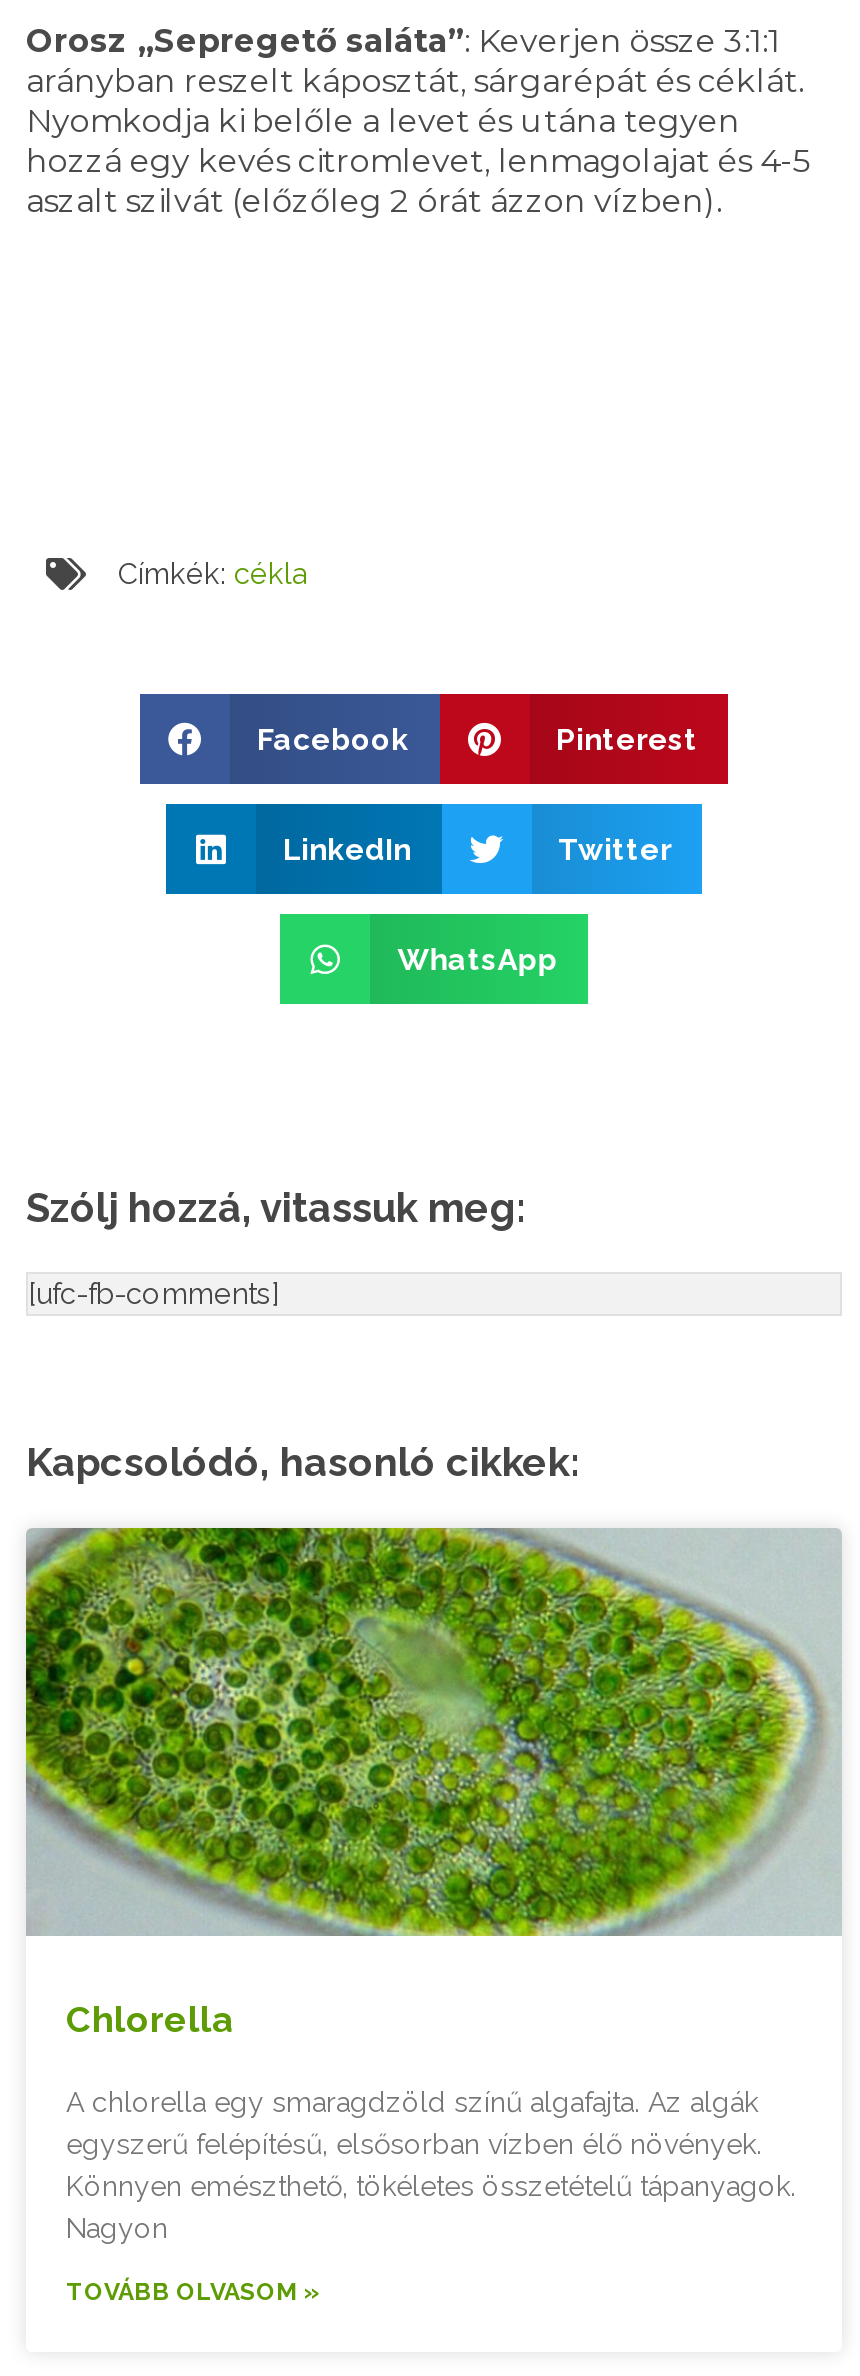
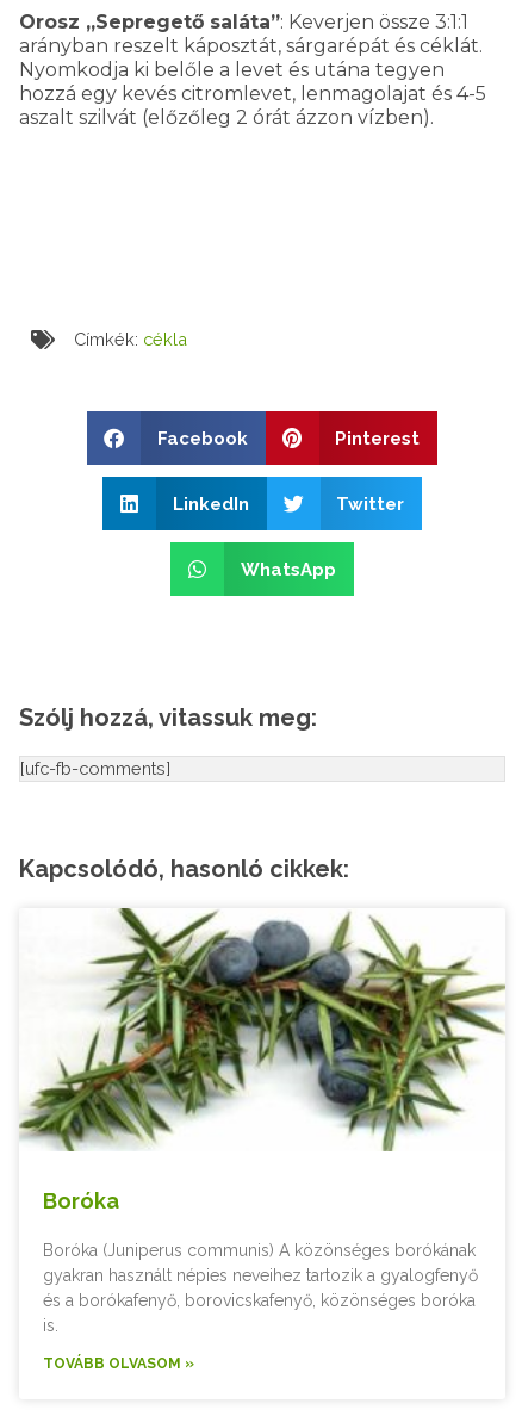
[24,1526,842,2040] [image] | Chlorella -> [19,908,505,1213] [image] | Boróka
[66,2086,796,2244] A chlorella egy smaragdzöld színű algafajta. Az algák | egyszerű felépítésű, elsősorban vízben élő növények. | Könnyen emészthető, tökéletes összetételű tápanyagok. | Nagyon -> [43,1241,478,1335] Boróka (Juniperus communis) A közönséges borókának | gyakran használt népies neveihez tartozik a gyalogfenyő | és a borókafenyő, borovicskafenyő, közönséges boróka | is.

